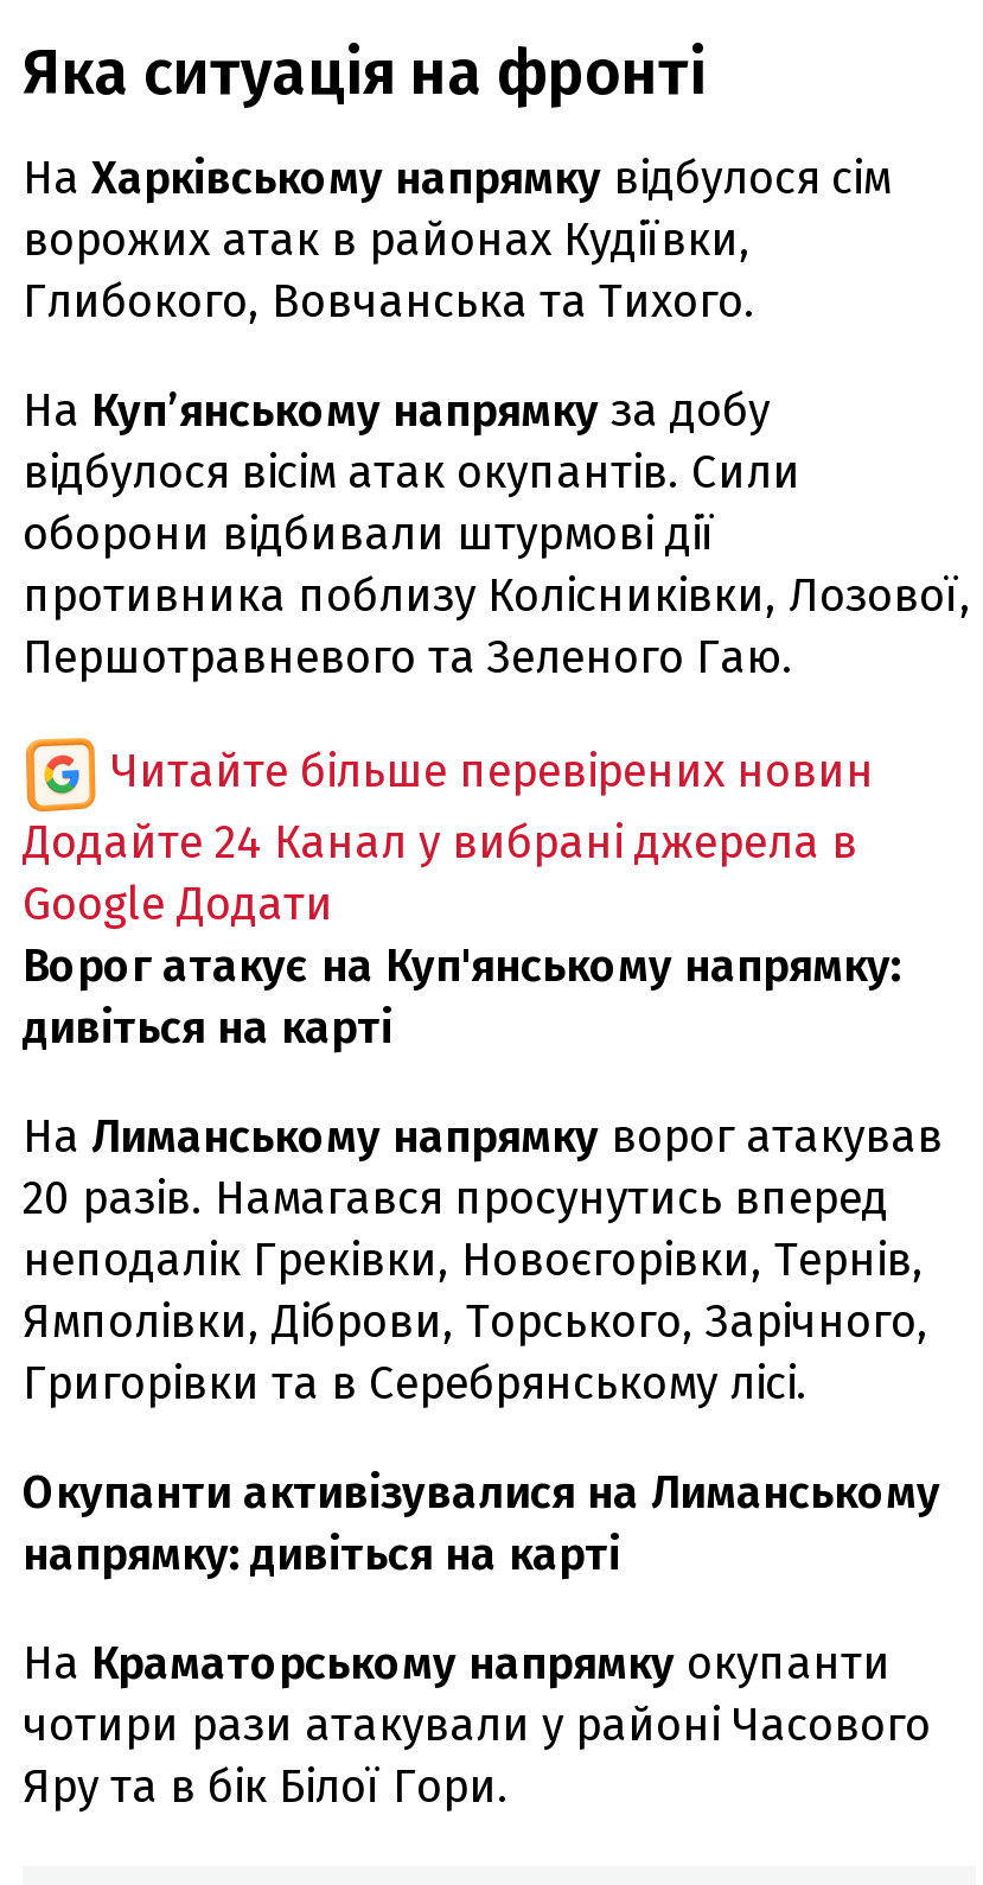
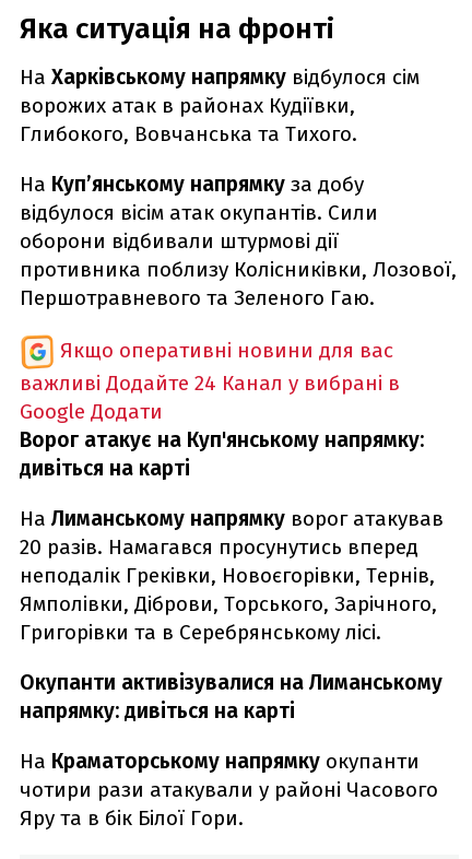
[23,743,874,869] Читайте більше перевірених новин | Додайте 24 Канал у вибрані джерела в -> [20,337,400,395] Якщо оперативні новини для вас | важливі Додайте 24 Канал у вибрані в

